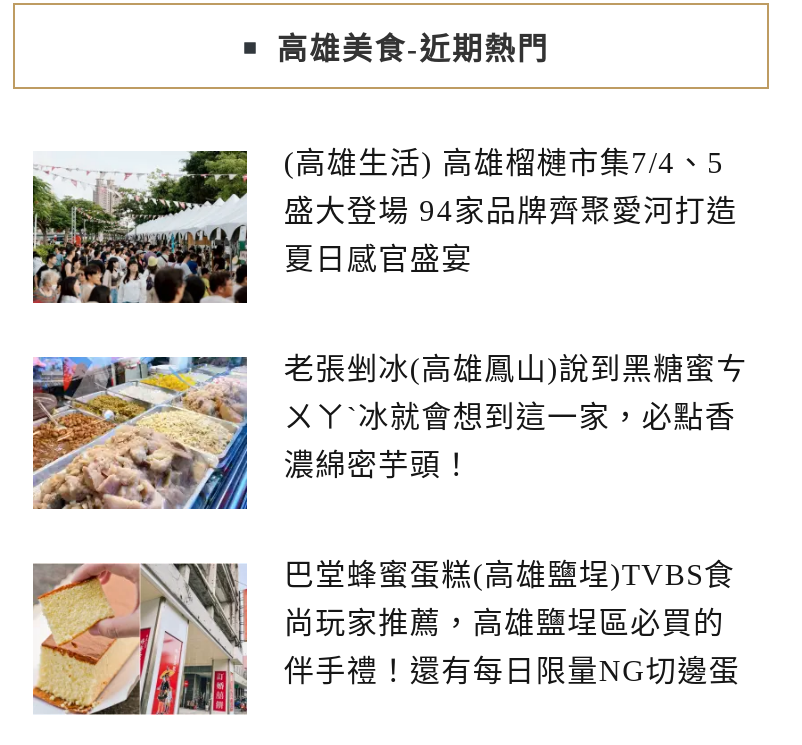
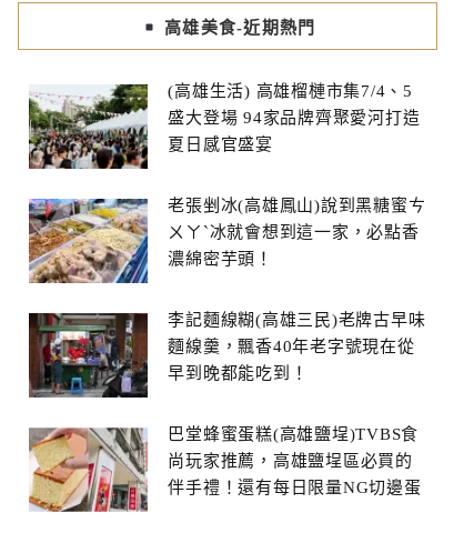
none -> [28,311,425,399] [image] | 李記麵線糊(高雄三民)老牌古早味 | 麵線羹，飄香40年老字號現在從 | 早到晚都能吃到！

